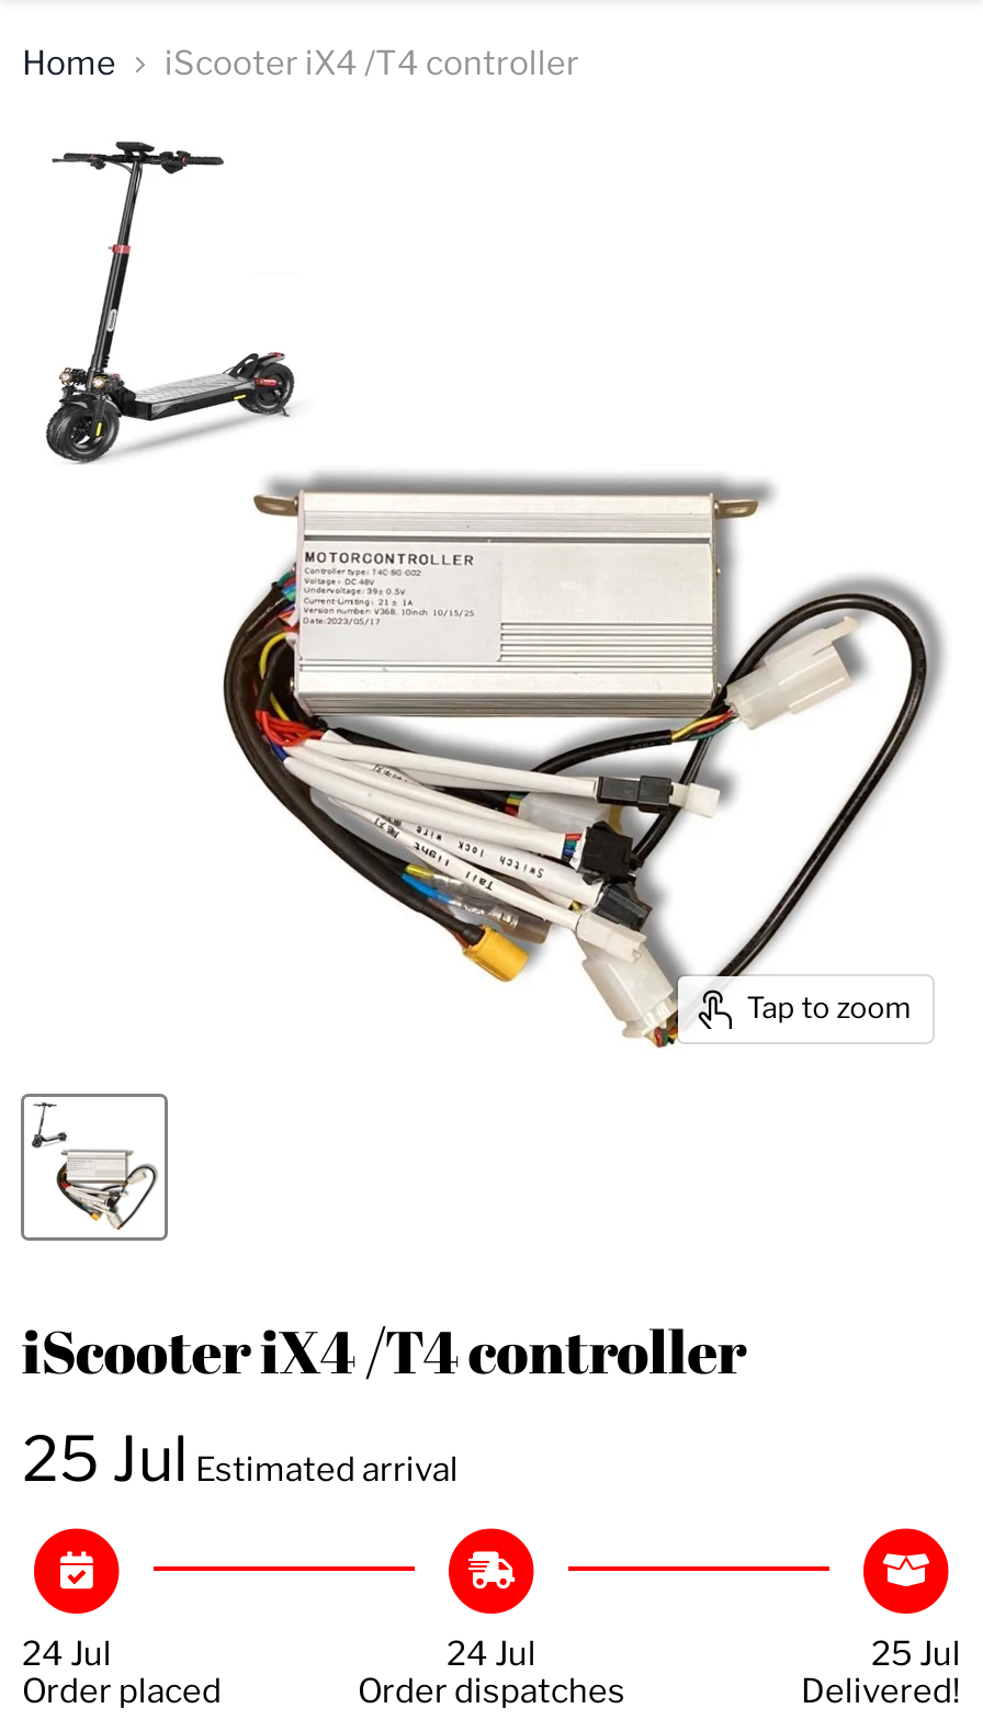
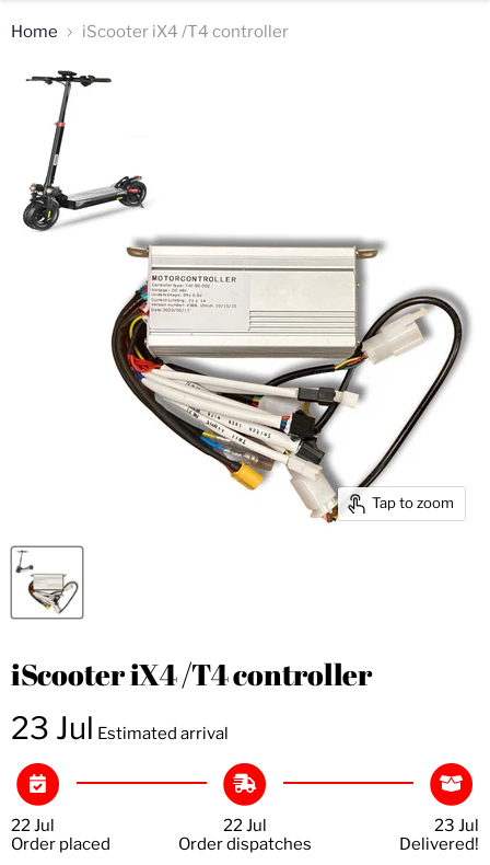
[22,1423,459,1497] 25 Jul Estimated arrival -> [11,710,229,747] 23 Jul Estimated arrival
[22,1635,112,1675] 24 Jul -> [11,816,55,836] 22 Jul
[447,1635,536,1675] 24 Jul -> [223,816,267,836] 22 Jul
[871,1635,961,1675] 25 Jul -> [434,816,479,836] 23 Jul

